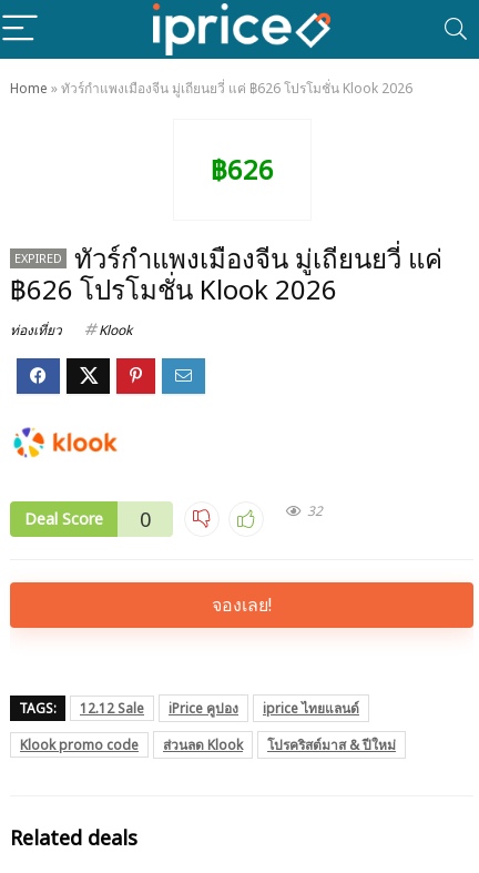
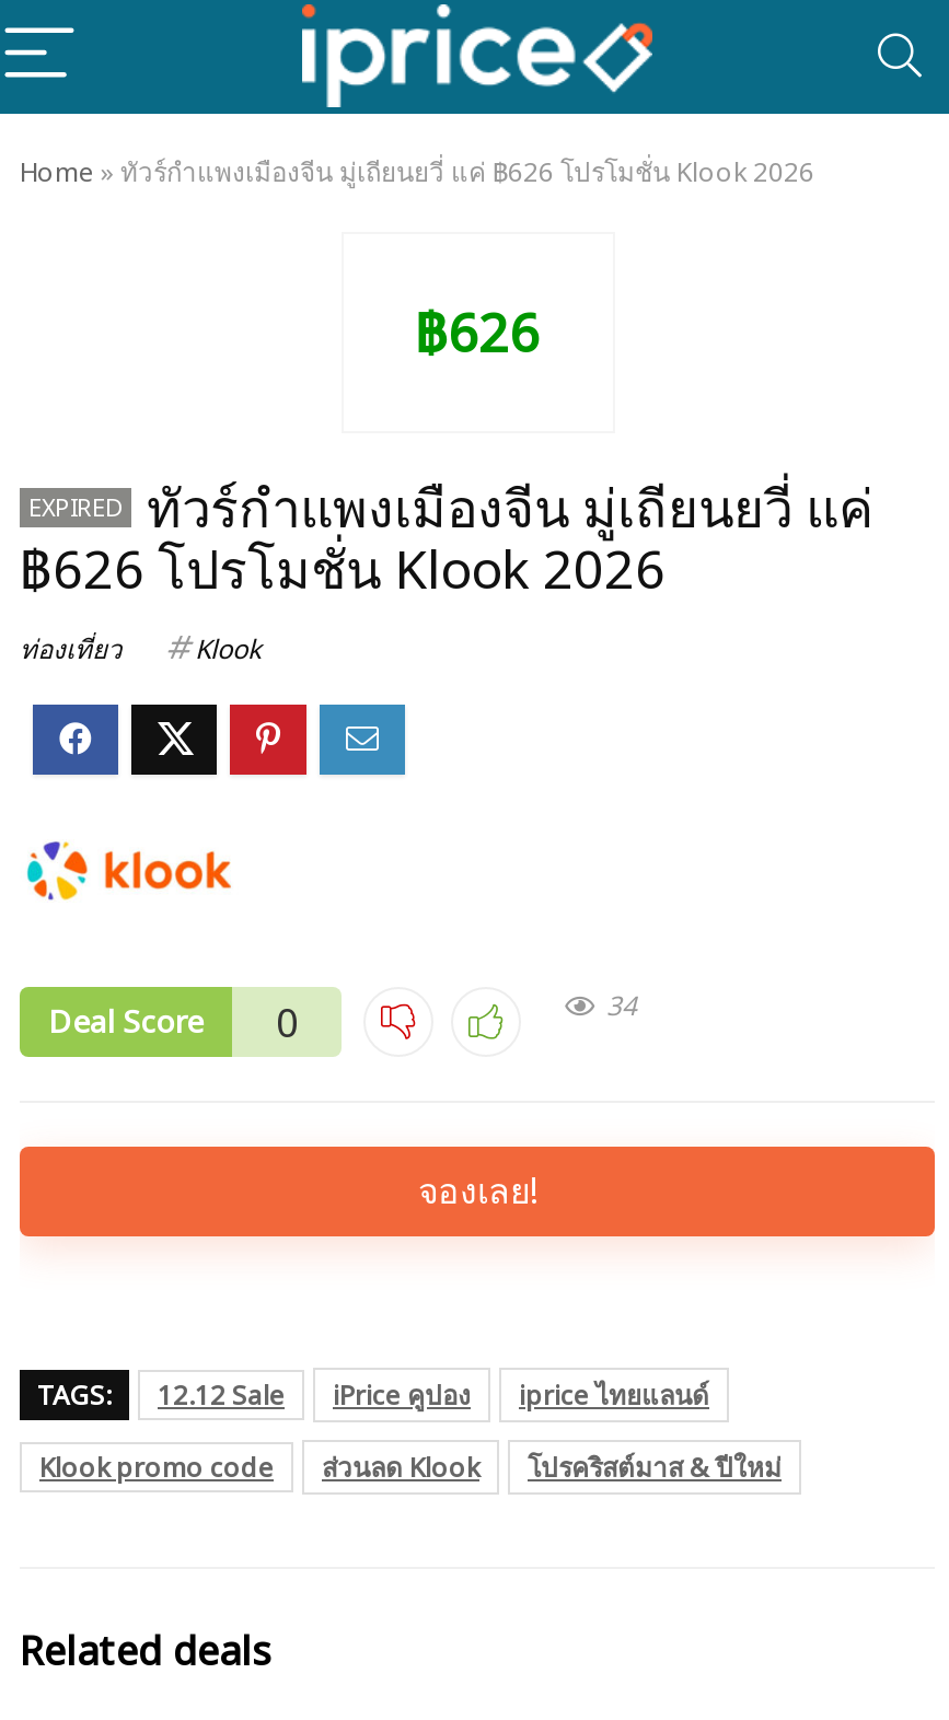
[307,501,323,520] 32 -> [606,986,637,1023] 34

